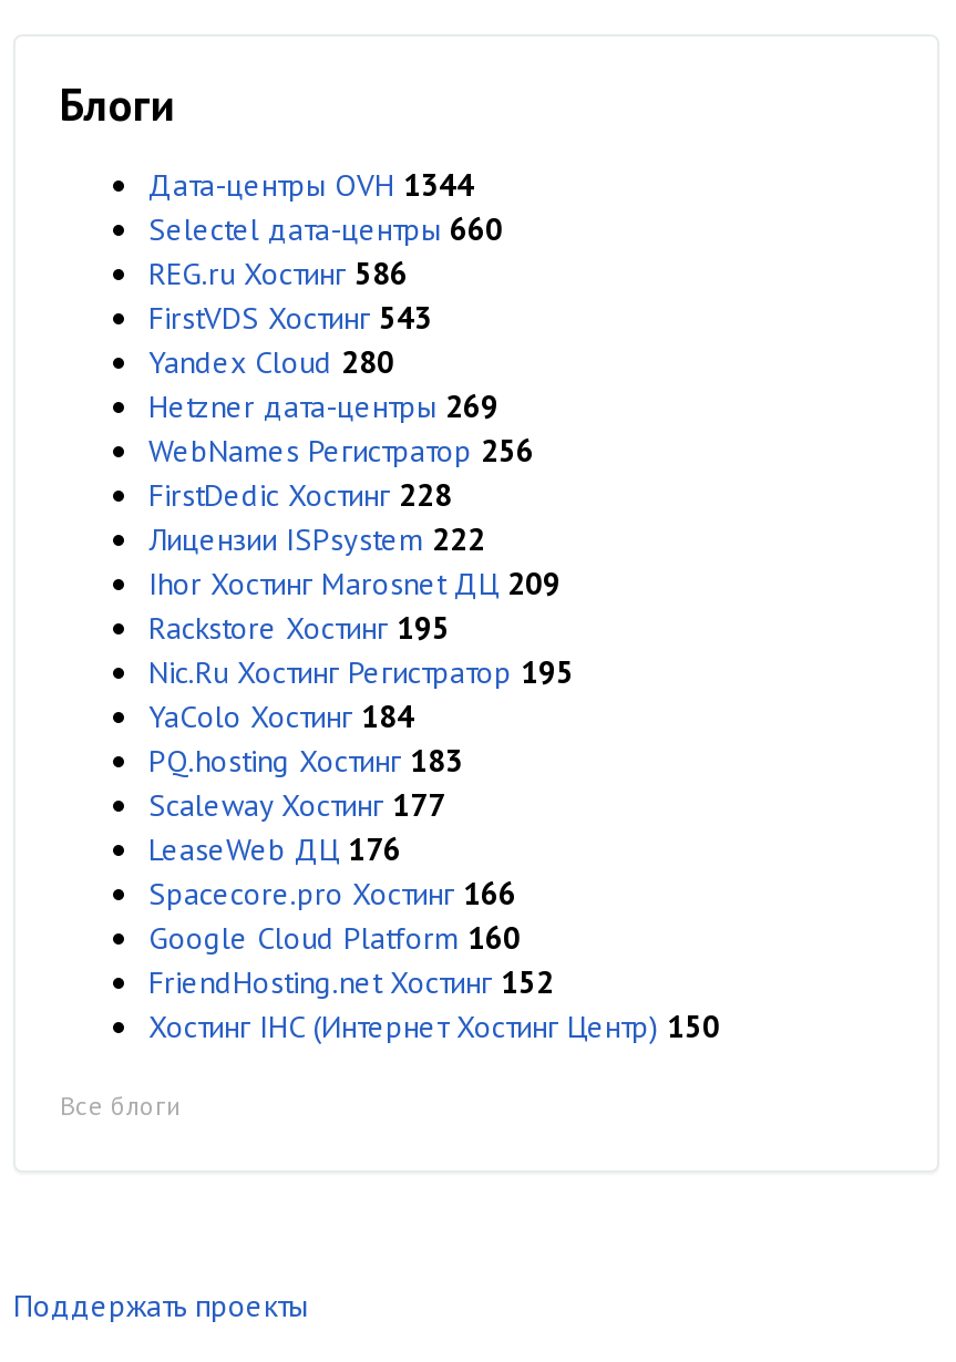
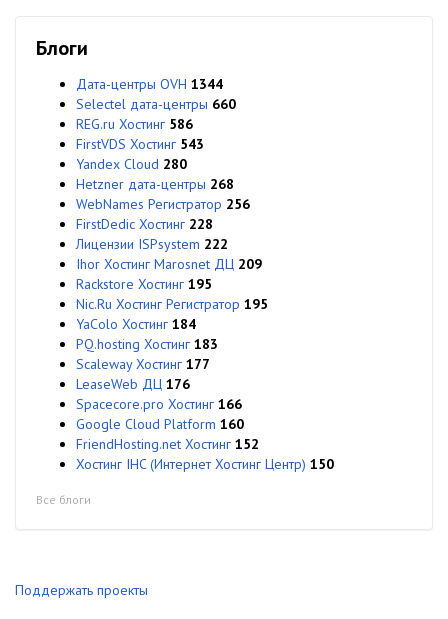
[148,385,498,425] Hetzner дата-центры 269 -> [76,174,234,192] Hetzner дата-центры 268

